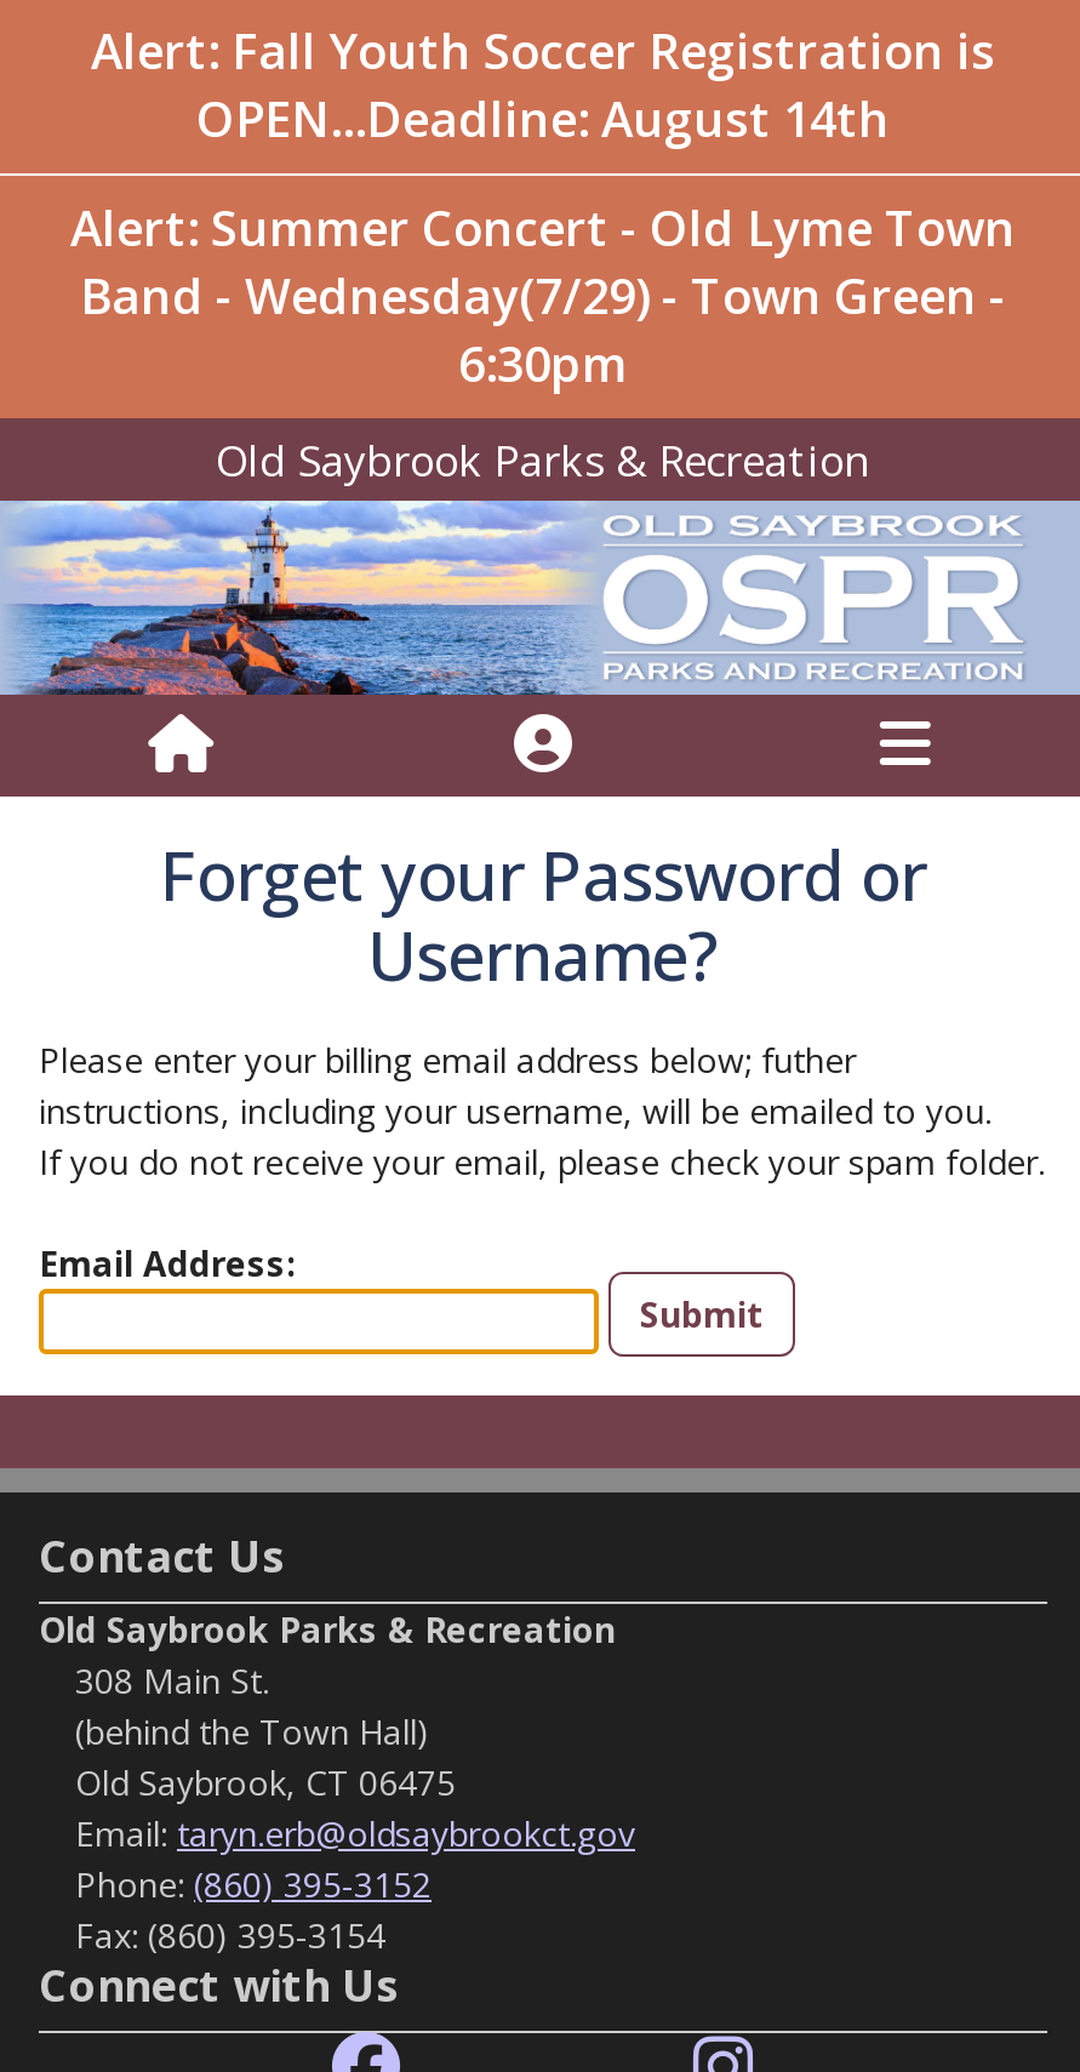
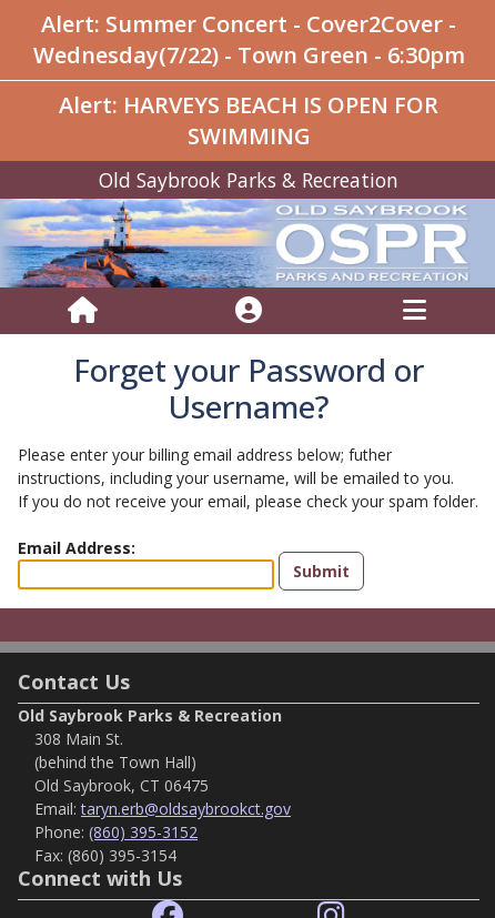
[91,18,995,152] Alert: Fall Youth Soccer Registration is | OPEN...Deadline: August 14th -> [33,9,464,70] Alert: Summer Concert - Cover2Cover - | Wednesday(7/22) - Town Green - 6:30pm
[70,195,1016,396] Alert: Summer Concert - Old Lyme Town | Band - Wednesday(7/29) - Town Green - | 6:30pm -> [59,90,438,151] Alert: HARVEYS BEACH IS OPEN FOR | SWIMMING

